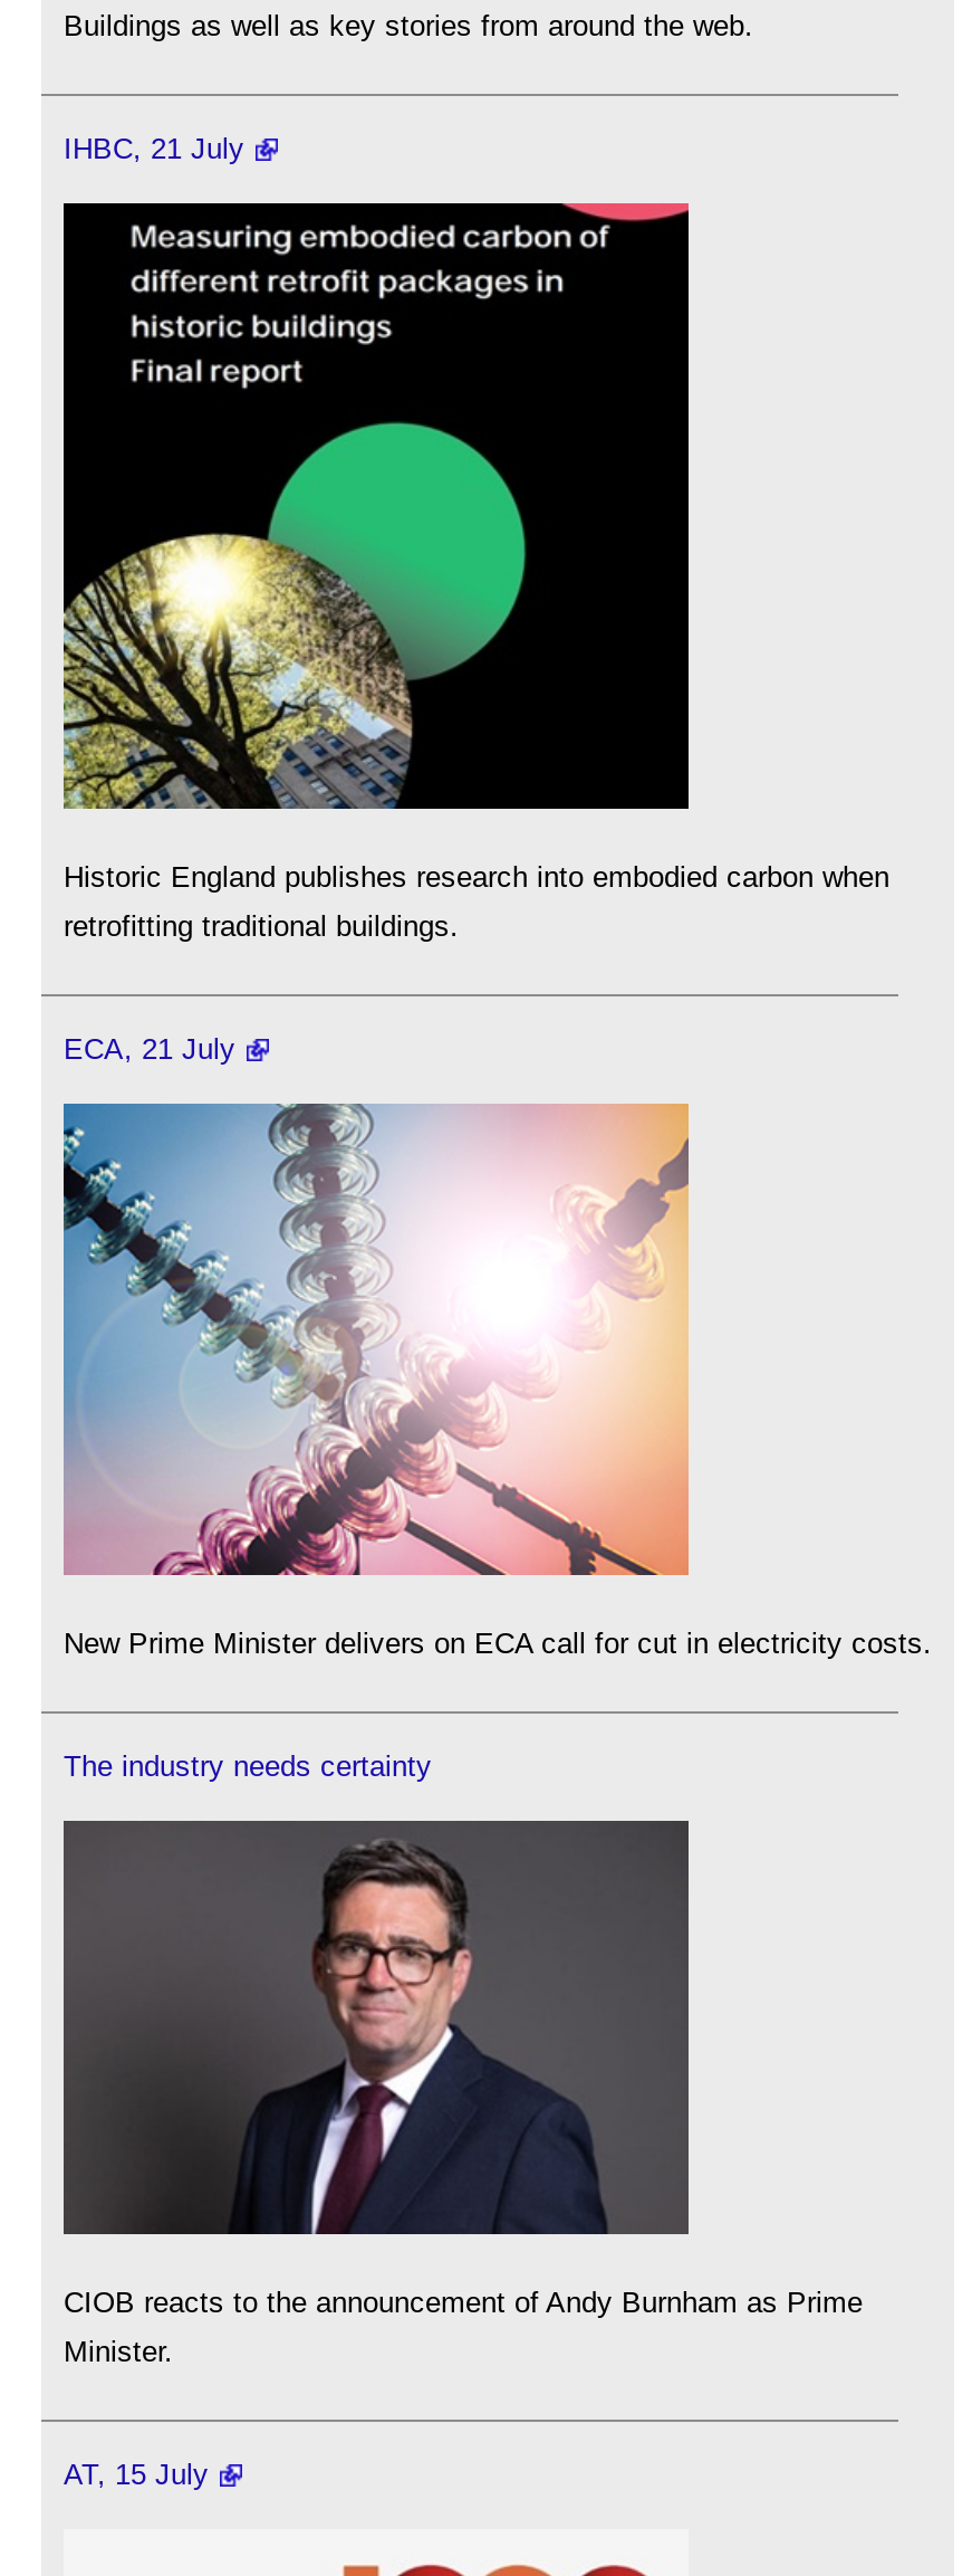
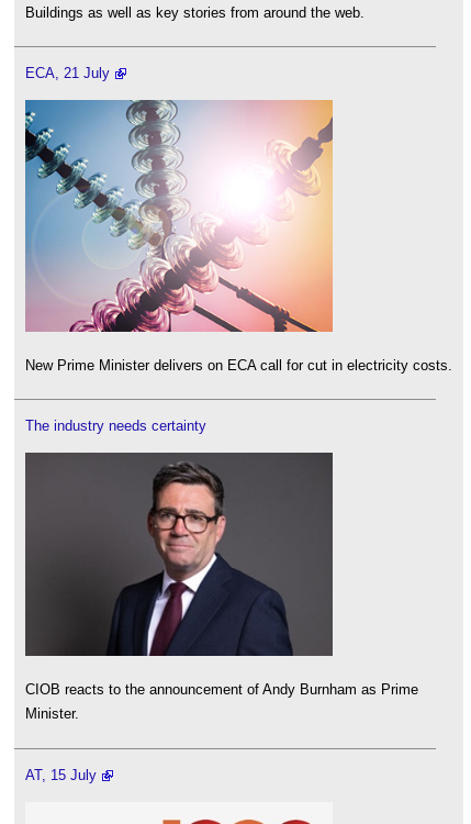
[64,132,244,166] IHBC, 21 July -> none
[61,201,889,942] [image] | Historic England publishes research into embodied carbon when | retrofitting traditional buildings. -> none

